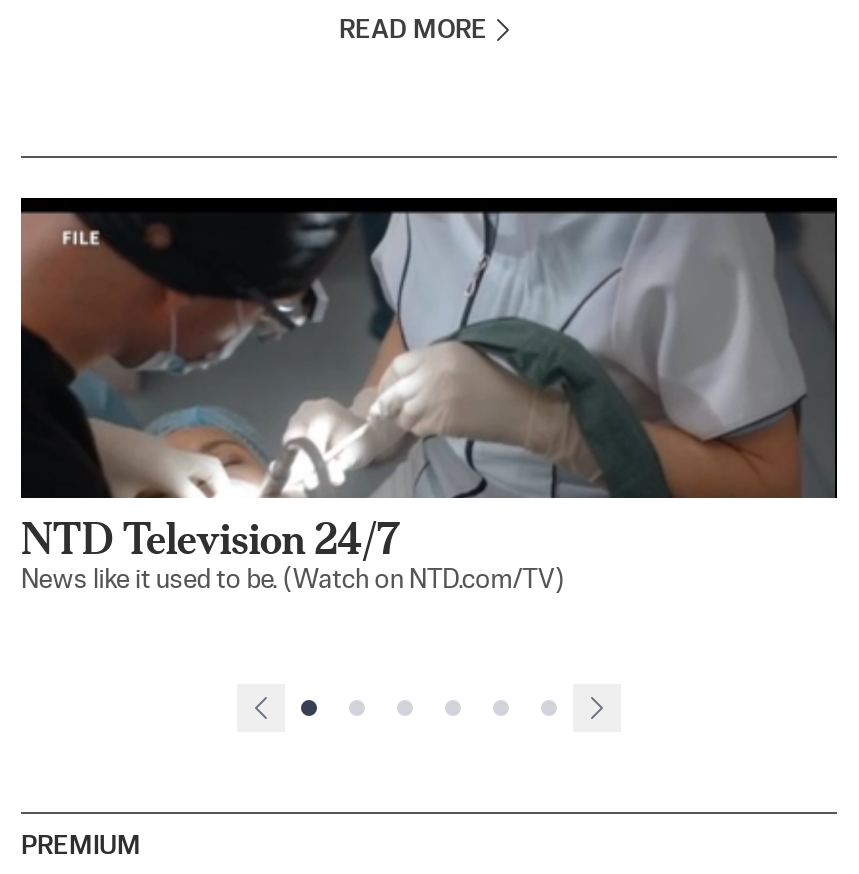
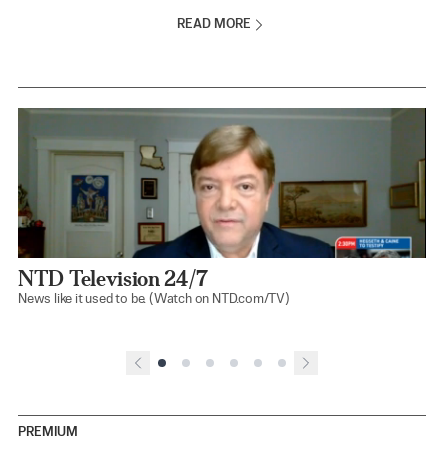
[19,199,835,501] [image] -> [17,108,425,259] [image]

